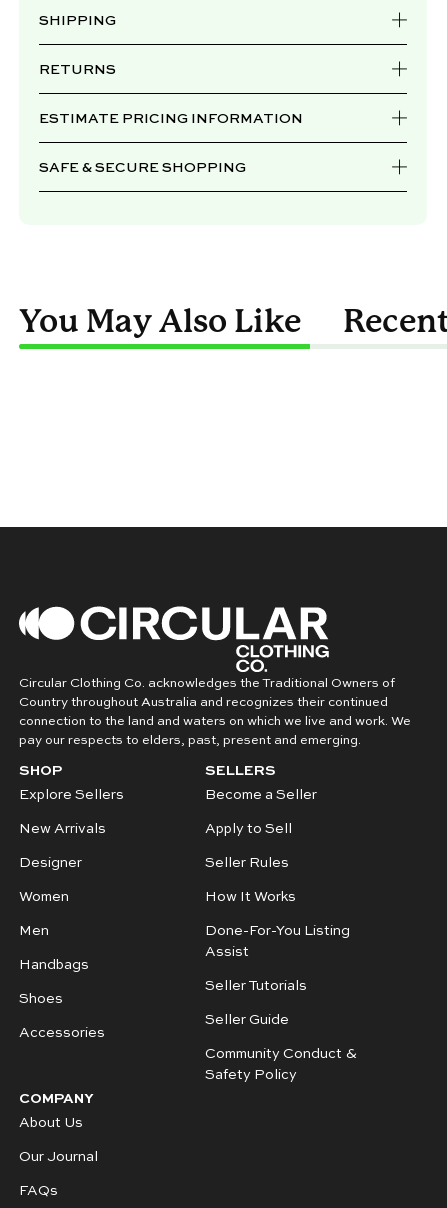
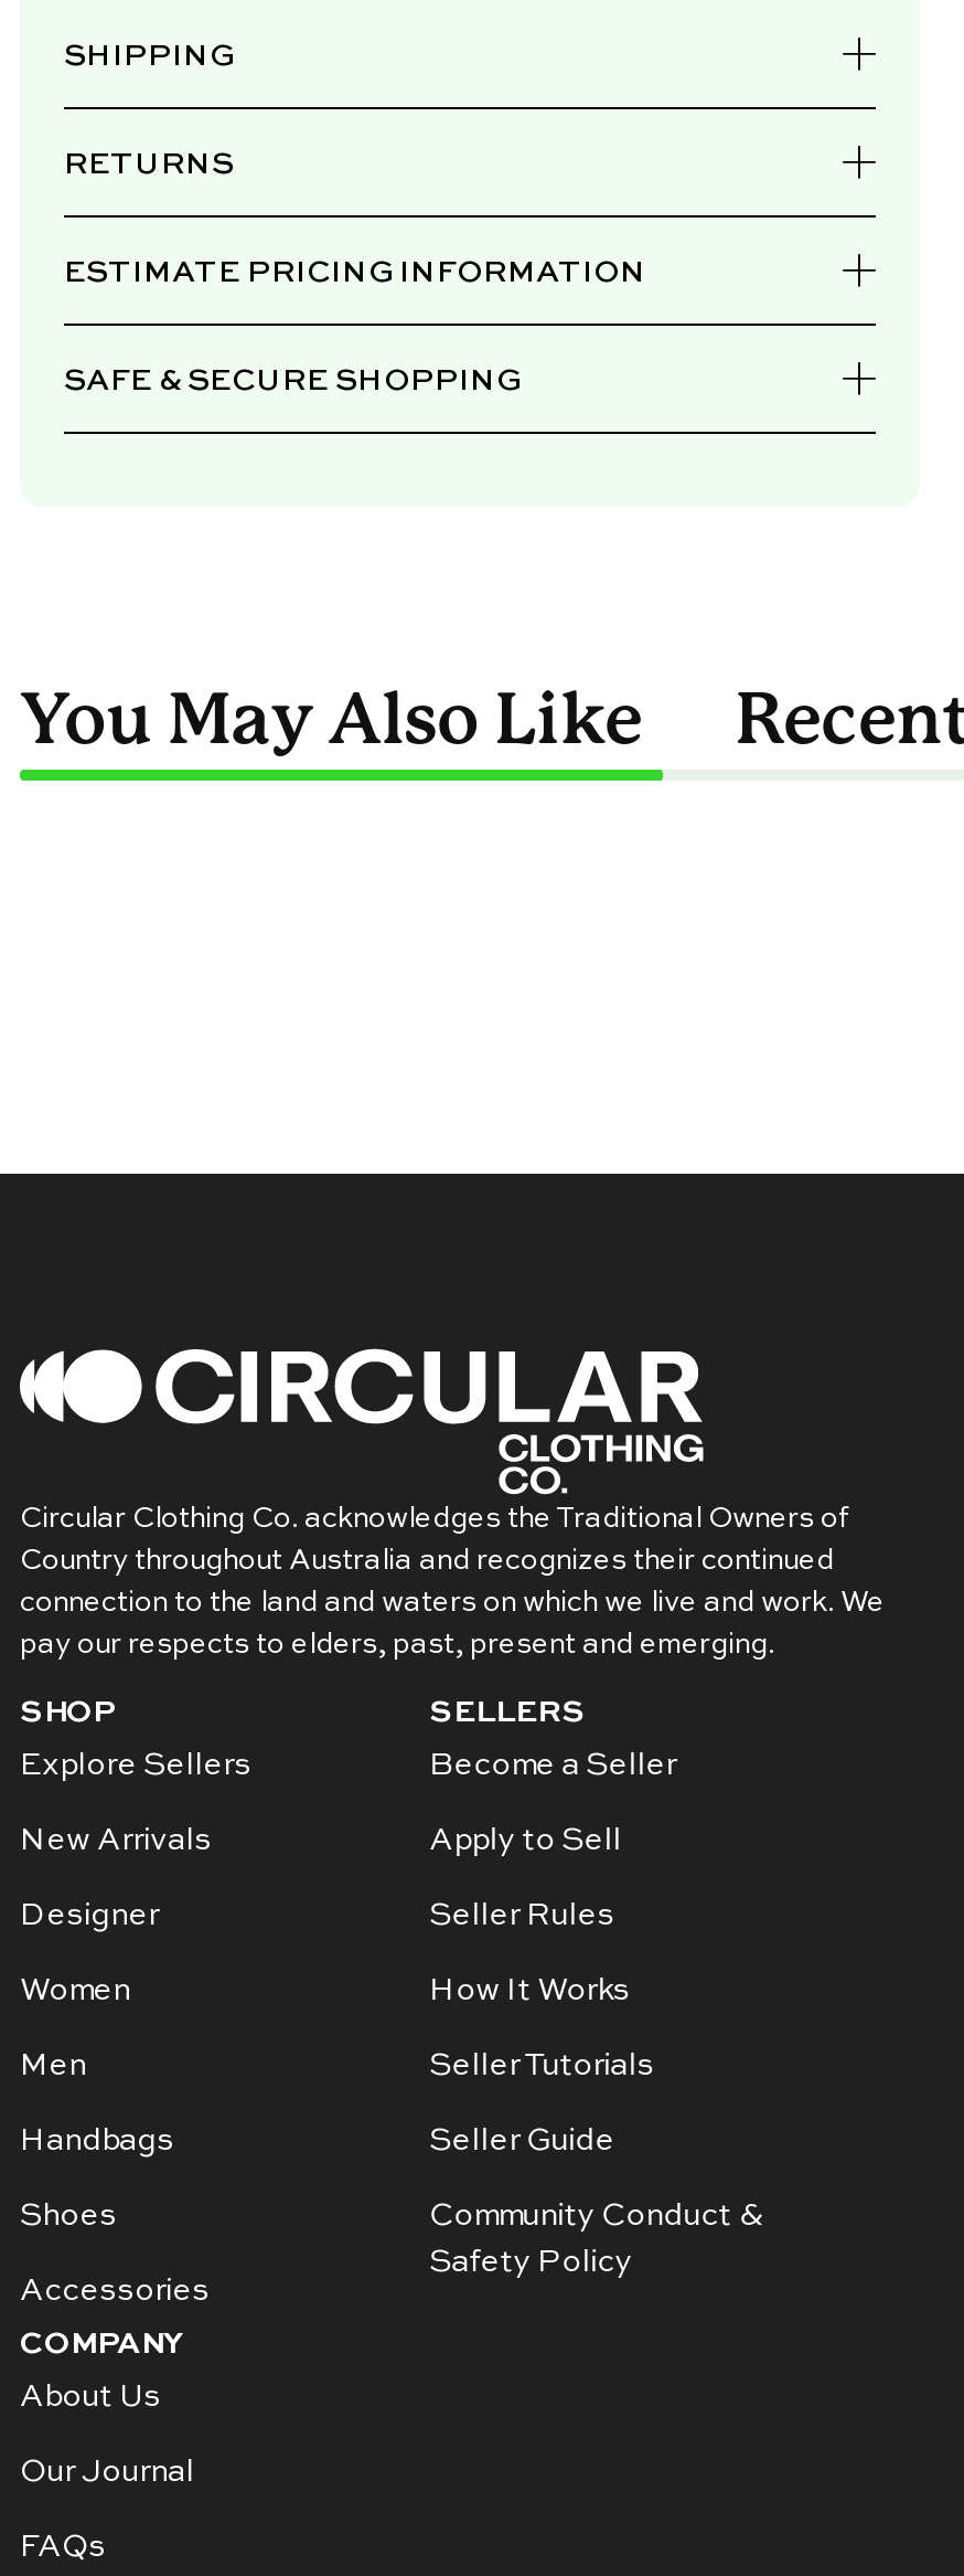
[205,920,350,960] Done-For-You Listing | Assist -> none

